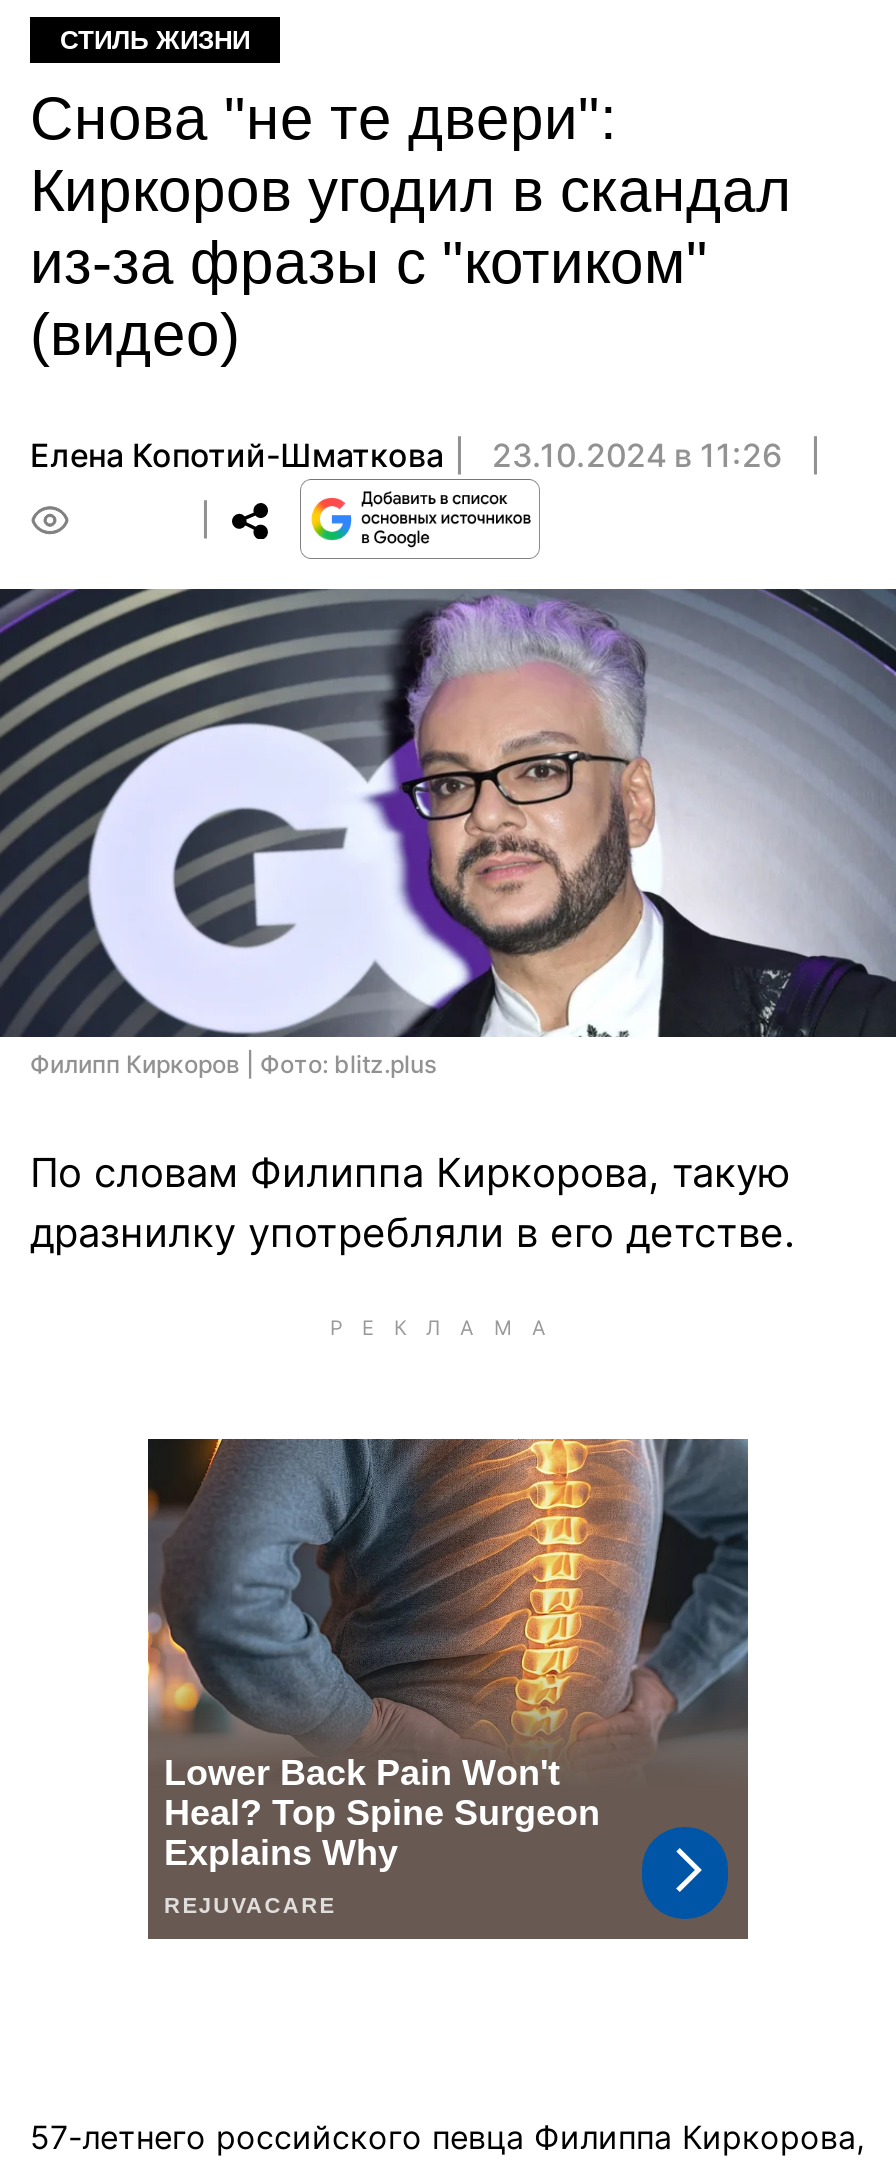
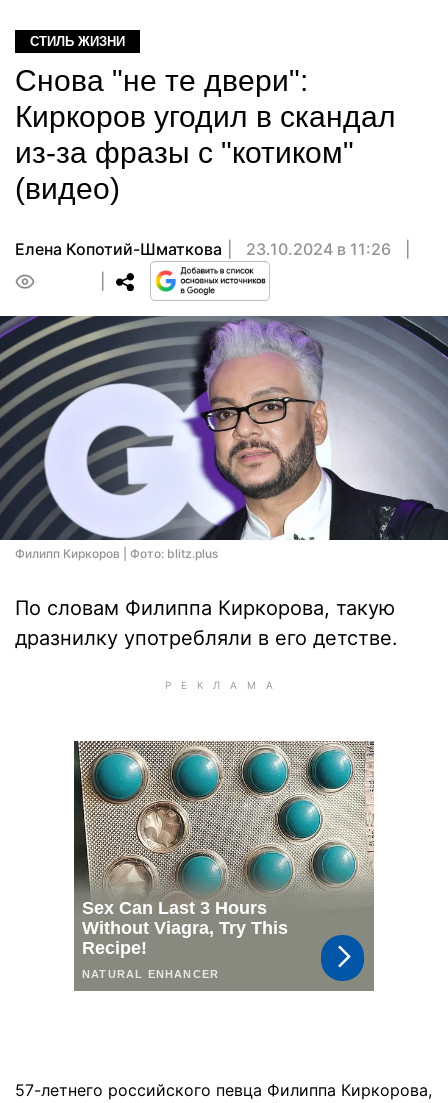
[146,1439,750,1937] [image] -> [73,740,374,991] [image]

